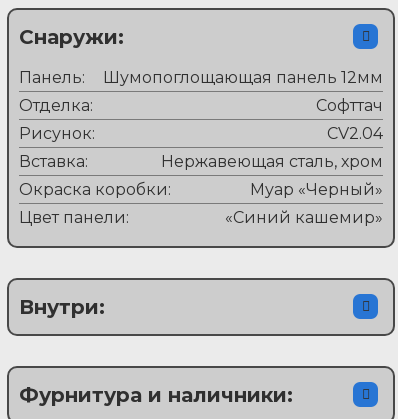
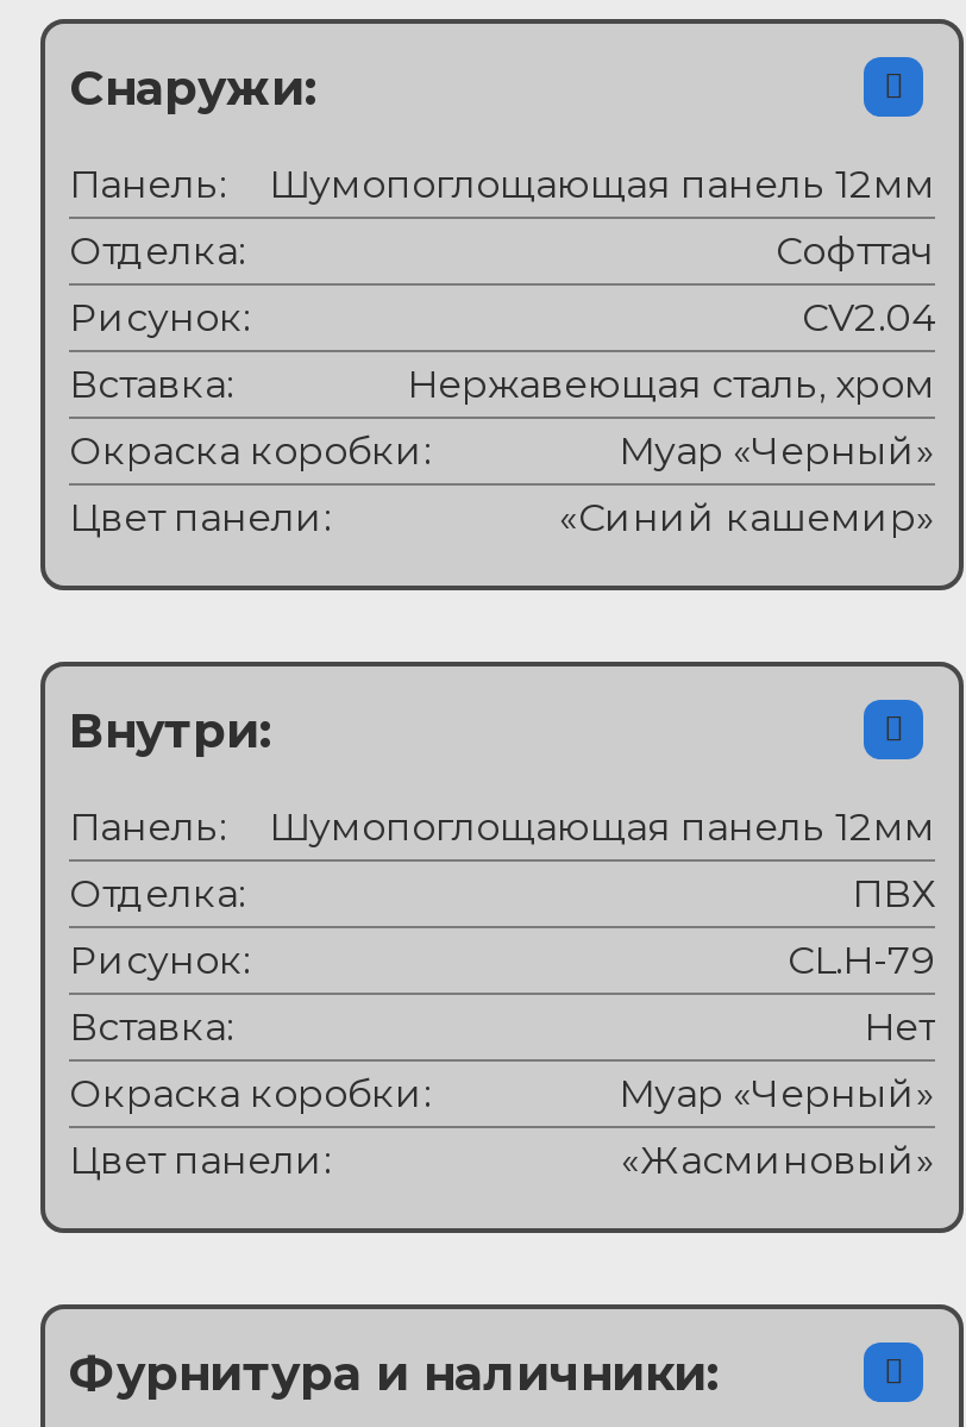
none -> [69,805,935,1184] Панель: | Шумопоглощающая панель 12мм | Отделка: | ПВХ | Рисунок: | CL.Н-79 | Вставка: | Нет | Окраска коробки: | Муар «Черный» | Цвет панели: | «Жасминовый»

